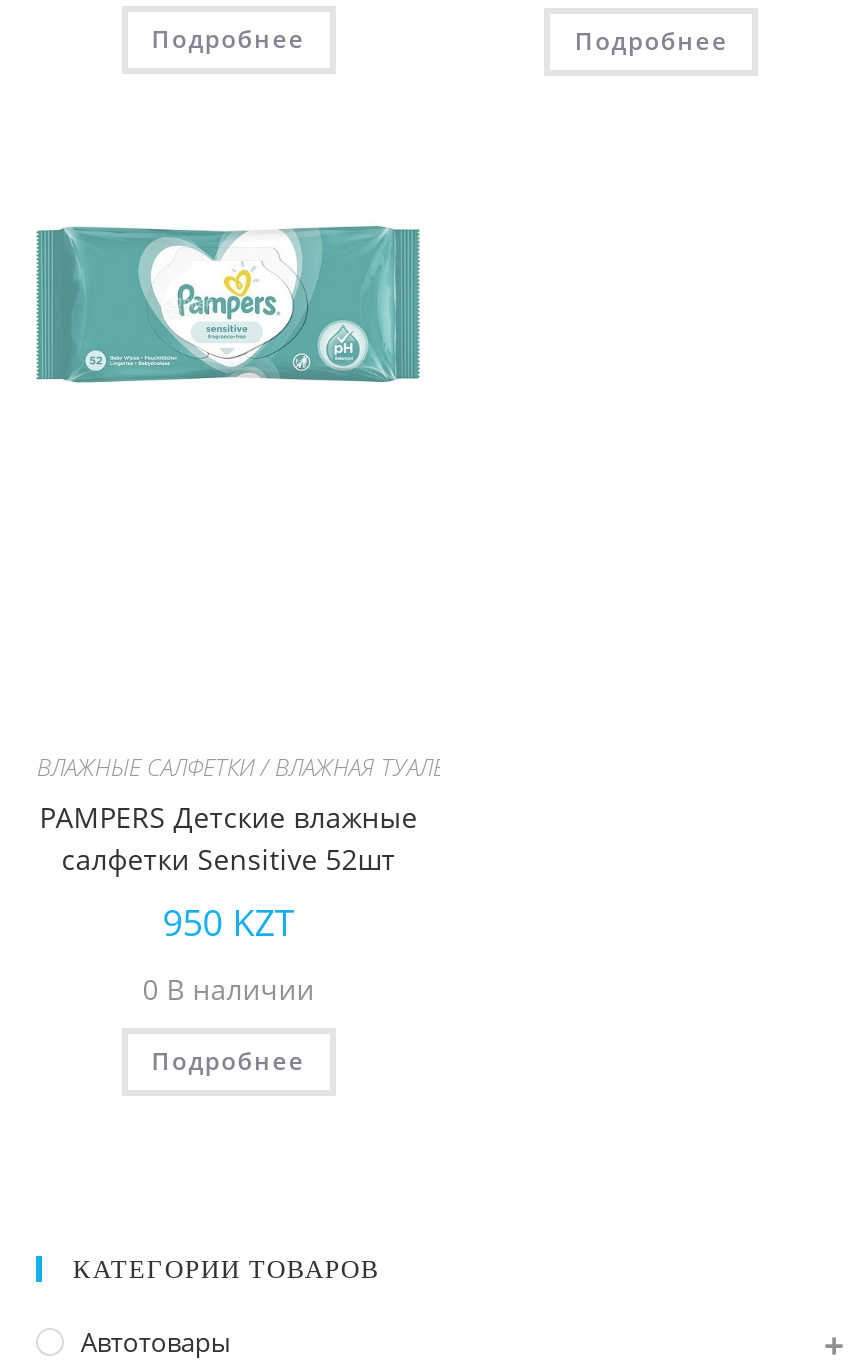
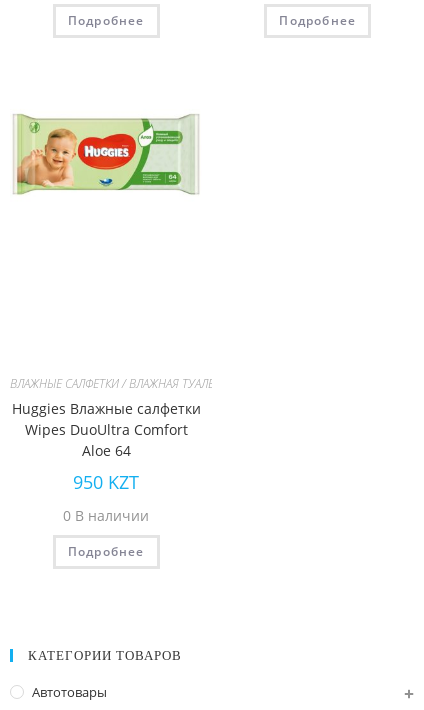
[34,224,422,390] [image] -> [10,113,202,196] [image]
[39,797,417,877] PAMPERS Детские влажные | салфетки Sensitive 52шт -> [12,399,201,460] Huggies Влажные салфетки | Wipes DuoUltra Comfort | Aloe 64

